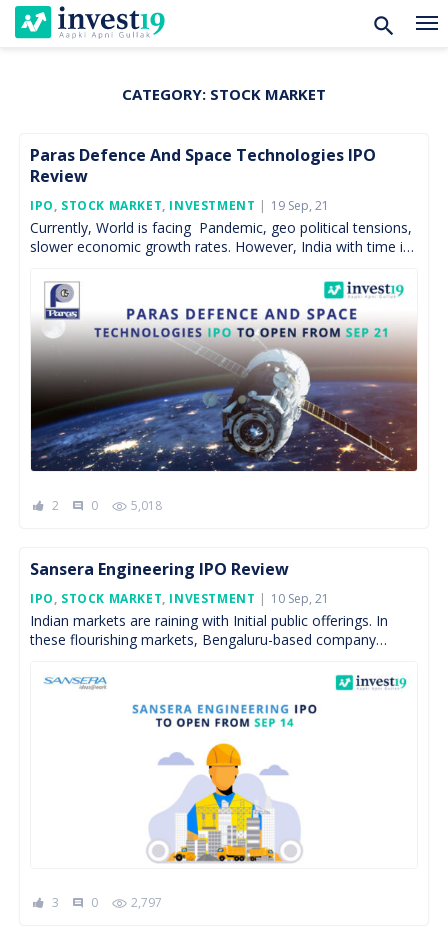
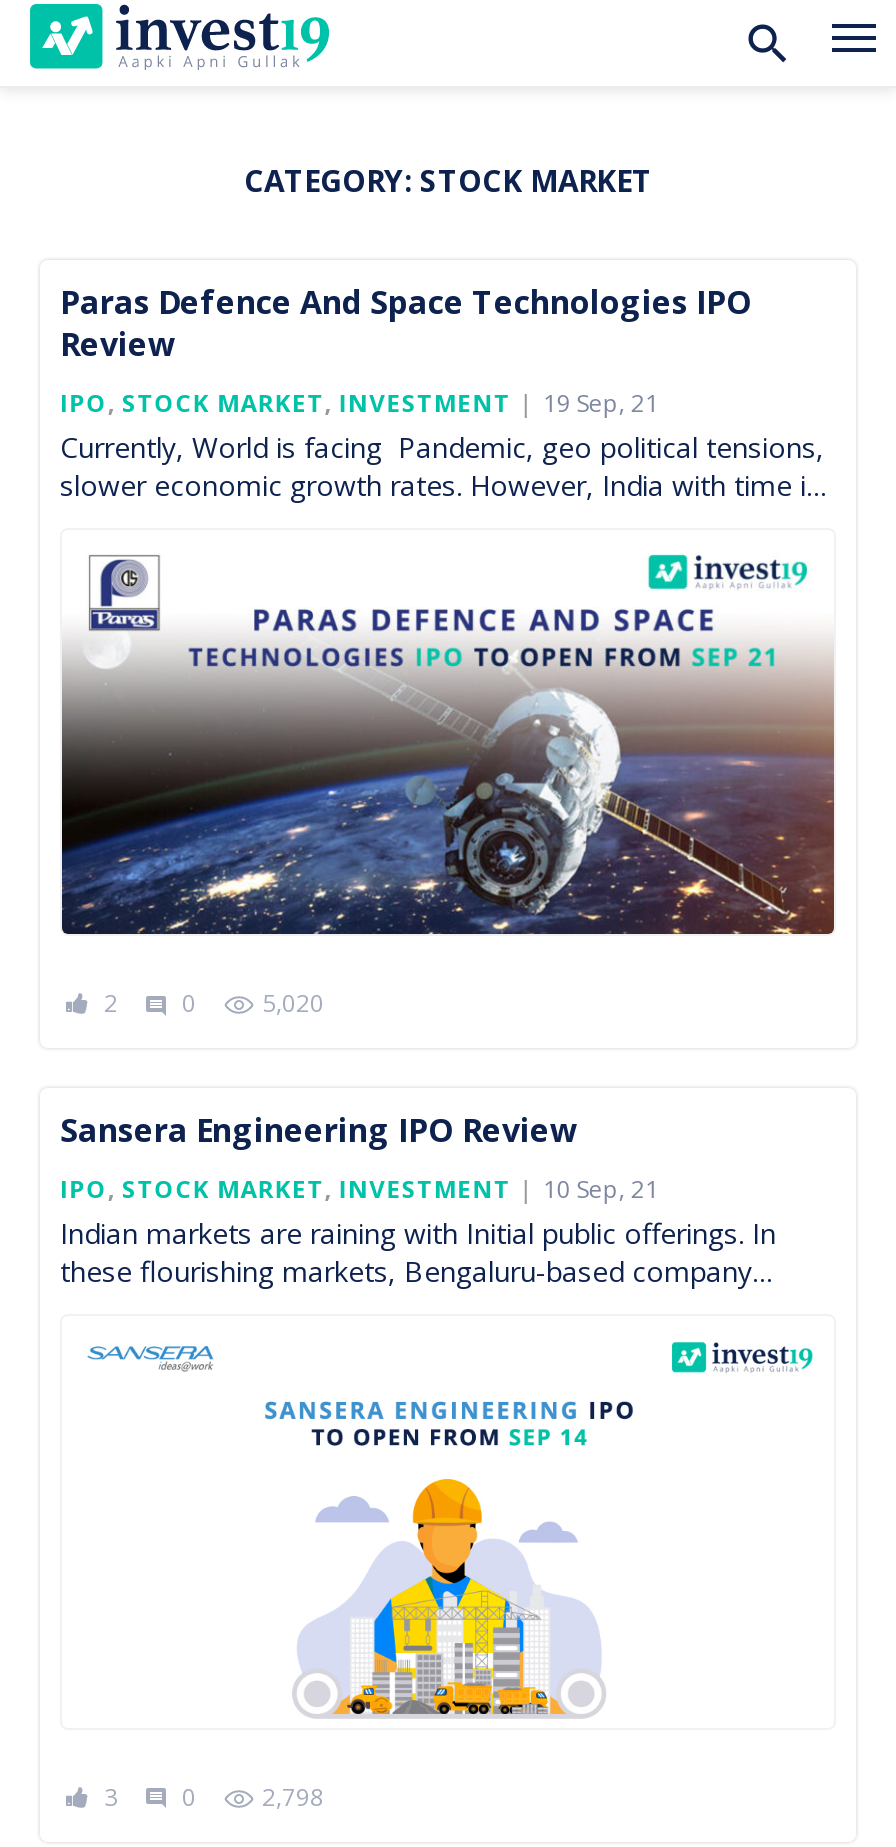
[131,497,162,514] 5,018 -> [262,986,324,1020] 5,020
[131,893,162,910] 2,797 -> [262,1780,324,1814] 2,798

